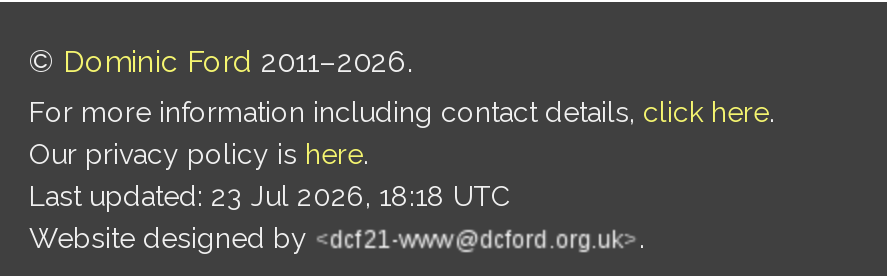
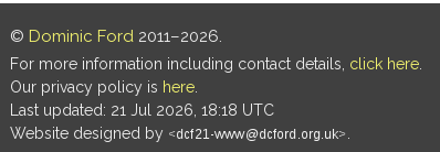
[29,180,511,212] Last updated: 23 Jul 2026, 18:18 UTC -> [10,101,274,119] Last updated: 21 Jul 2026, 18:18 UTC

